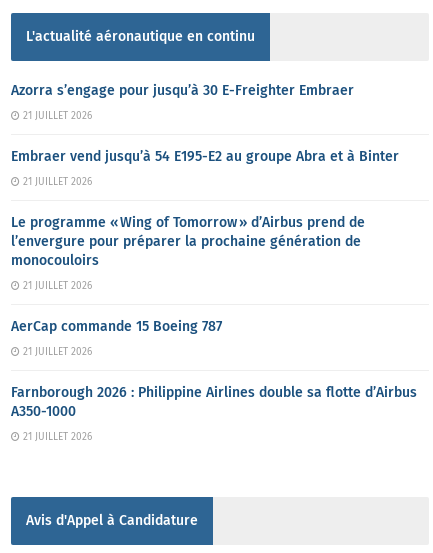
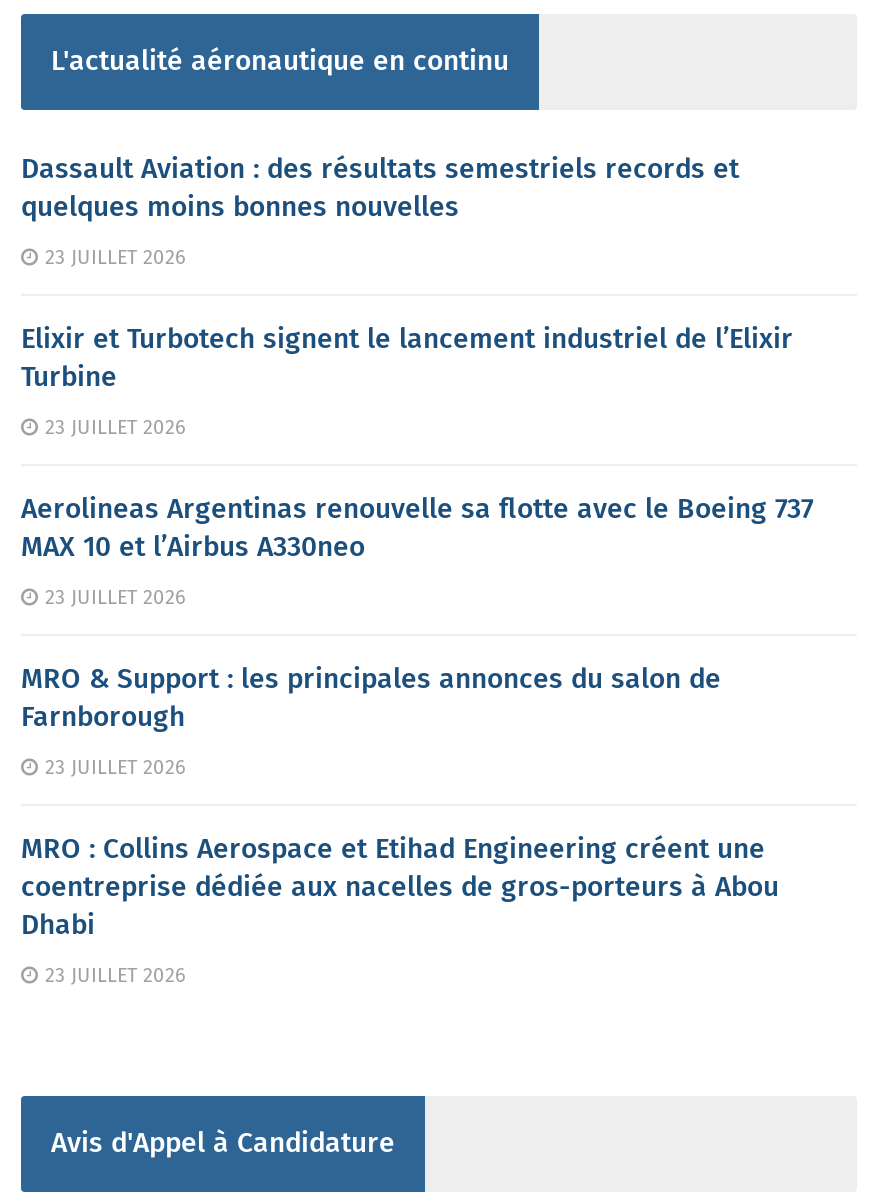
[11,82,354,99] Azorra s’engage pour jusqu’à 30 E-Freighter Embraer -> [21,152,739,224] Dassault Aviation : des résultats semestriels records et | quelques moins bonnes nouvelles
[20,110,92,122] 21 JUILLET 2026 -> [39,246,185,270] 23 JUILLET 2026
[11,148,399,165] Embraer vend jusqu’à 54 E195-E2 au groupe Abra et à Binter -> [21,322,793,394] Elixir et Turbotech signent le lancement industriel de l’Elixir | Turbine
[20,176,92,188] 21 JUILLET 2026 -> [39,416,185,440] 23 JUILLET 2026
[11,214,365,269] Le programme « Wing of Tomorrow » d’Airbus prend de | l’envergure pour préparer la prochaine génération de | monocouloirs -> [21,492,813,564] Aerolineas Argentinas renouvelle sa flotte avec le Boeing 737 | MAX 10 et l’Airbus A330neo
[20,280,92,292] 21 JUILLET 2026 -> [39,586,185,610] 23 JUILLET 2026
[11,318,222,335] AerCap commande 15 Boeing 787 -> [21,662,721,734] MRO & Support : les principales annonces du salon de | Farnborough
[20,346,92,358] 21 JUILLET 2026 -> [39,756,185,780] 23 JUILLET 2026
[11,384,417,420] Farnborough 2026 : Philippine Airlines double sa flotte d’Airbus | A350-1000 -> [21,832,779,942] MRO : Collins Aerospace et Etihad Engineering créent une | coentreprise dédiée aux nacelles de gros-porteurs à Abou | Dhabi
[20,431,92,443] 21 JUILLET 2026 -> [39,964,185,988] 23 JUILLET 2026

